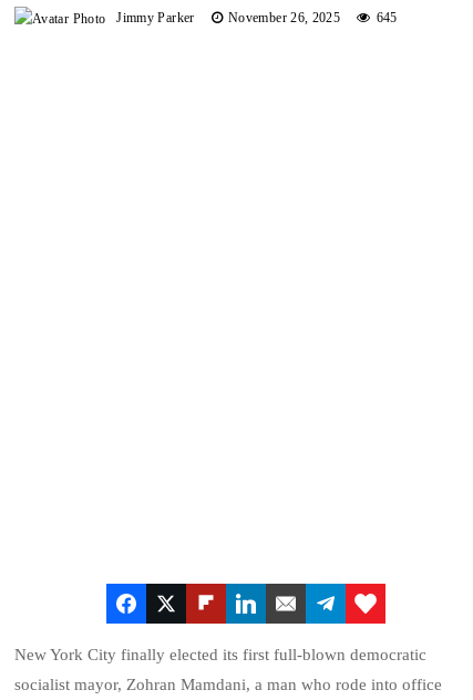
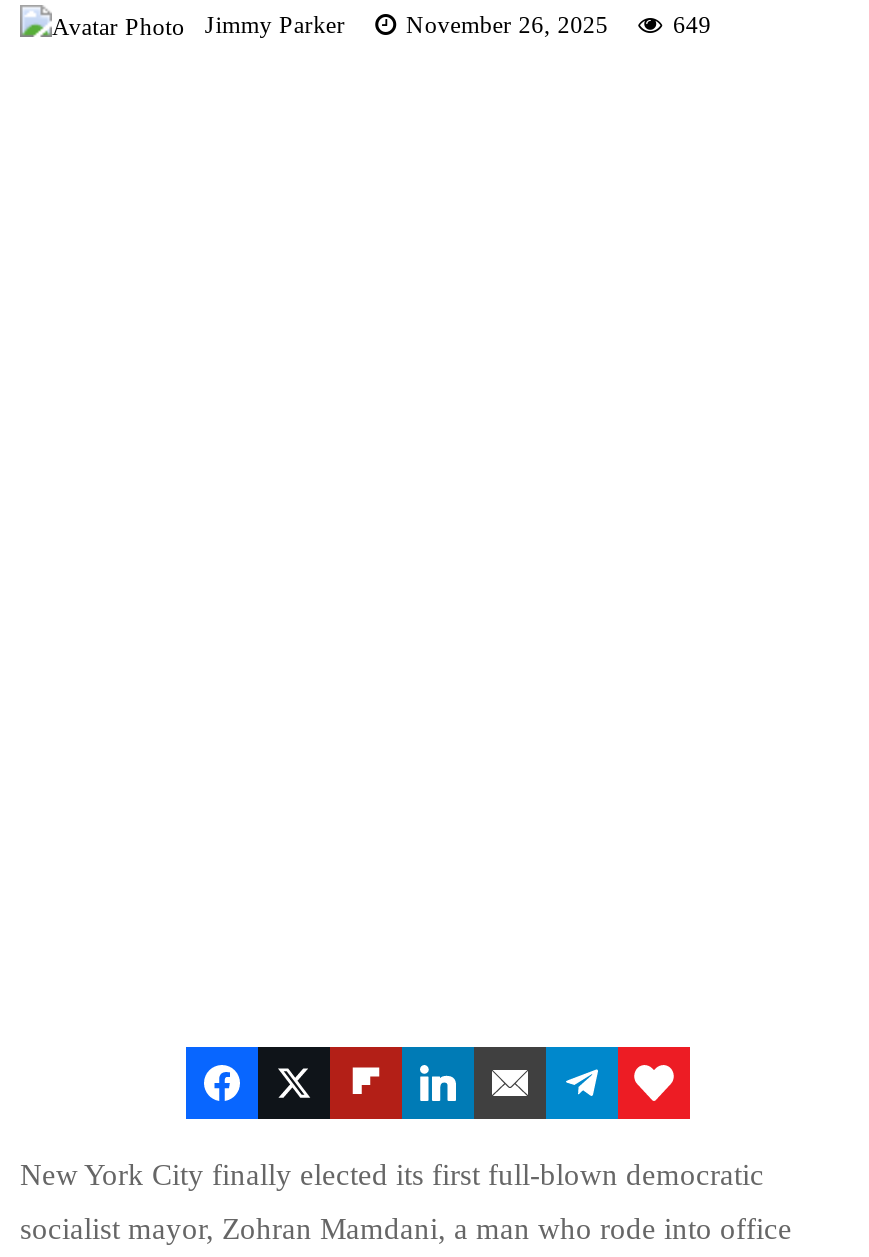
[376,10,397,25] 645 -> [673,11,711,39] 649

